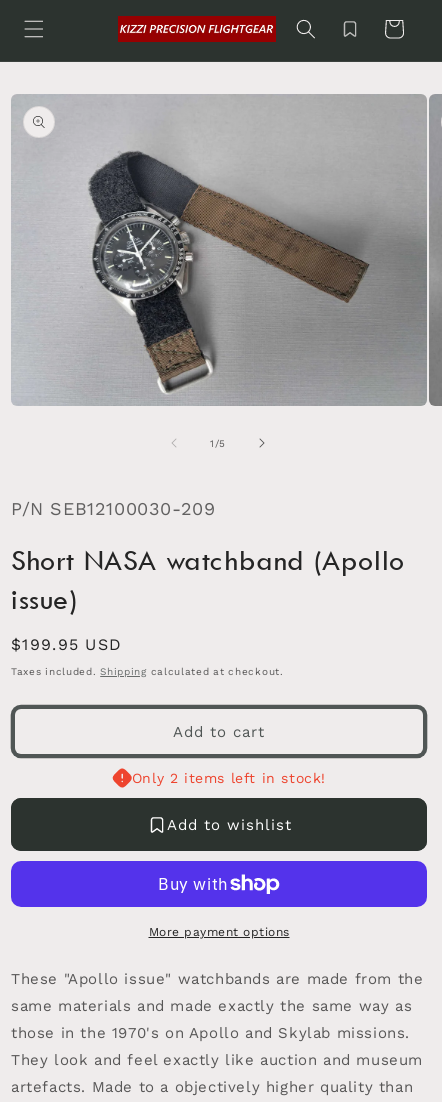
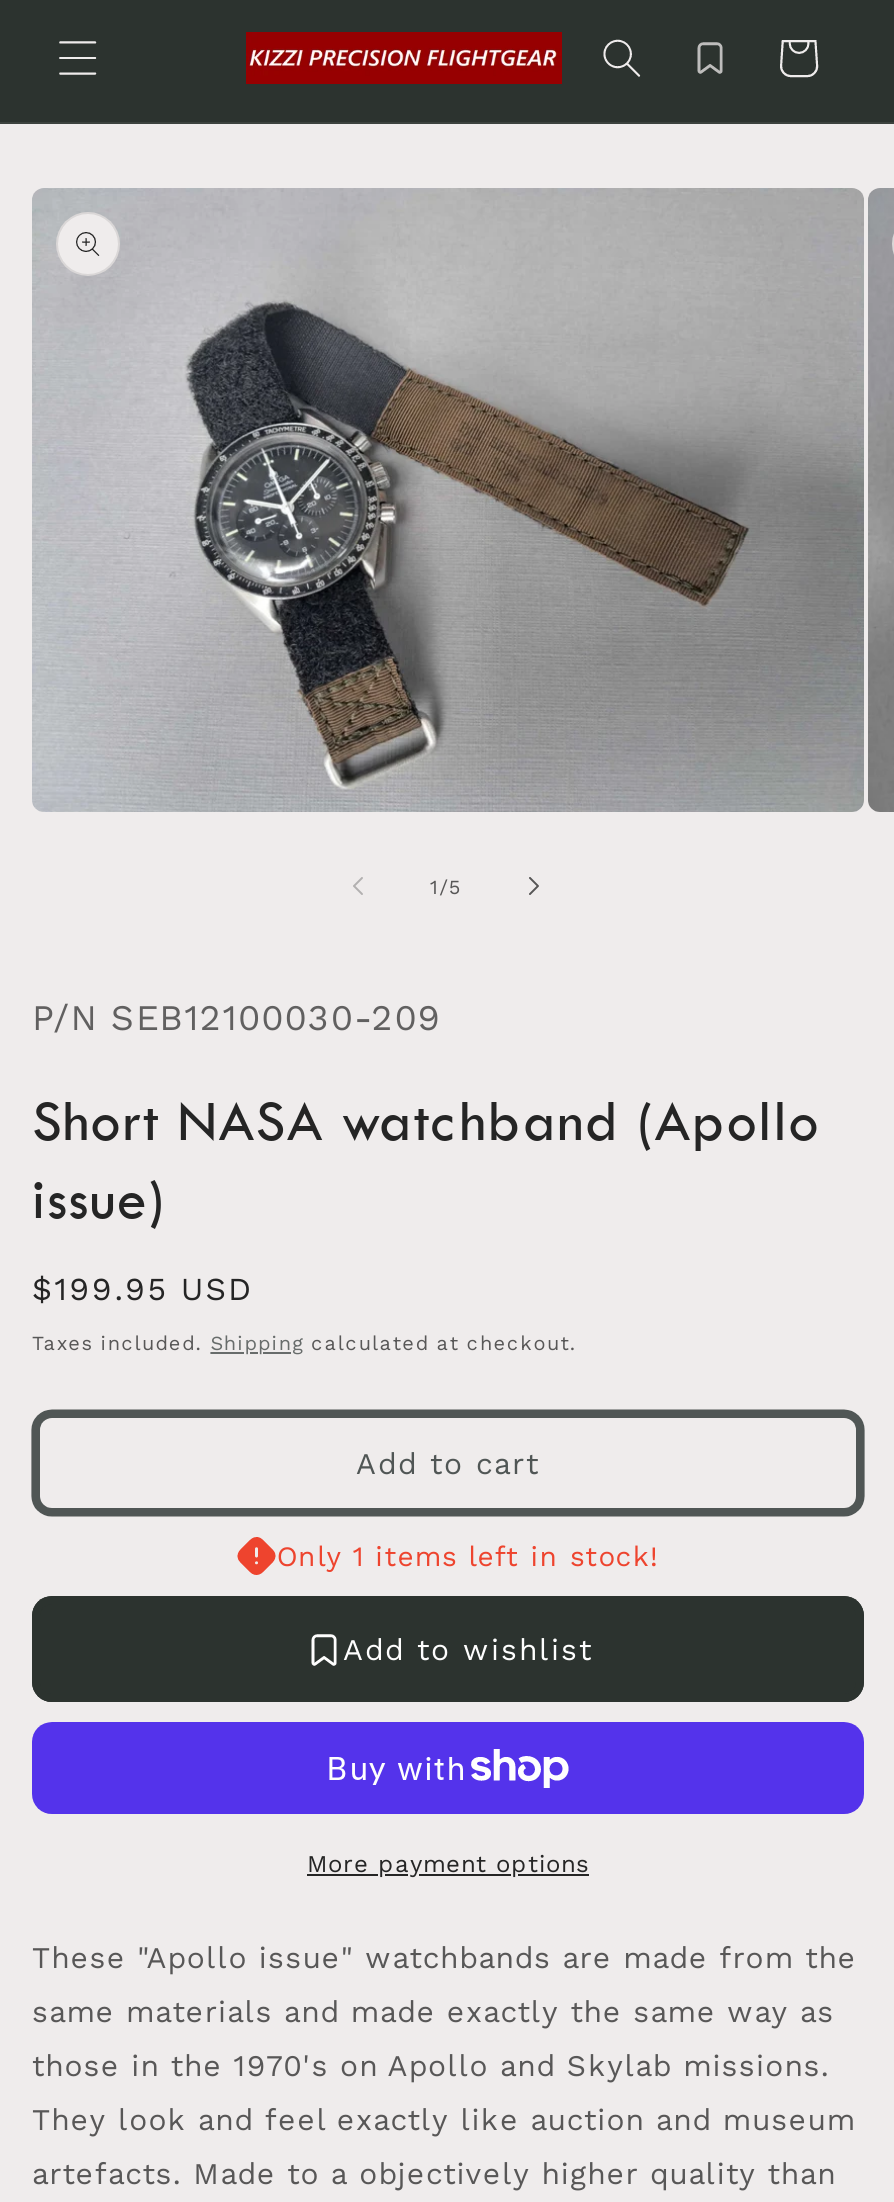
[132,770,326,786] Only 2 items left in stock! -> [277,1540,659,1572] Only 1 items left in stock!

